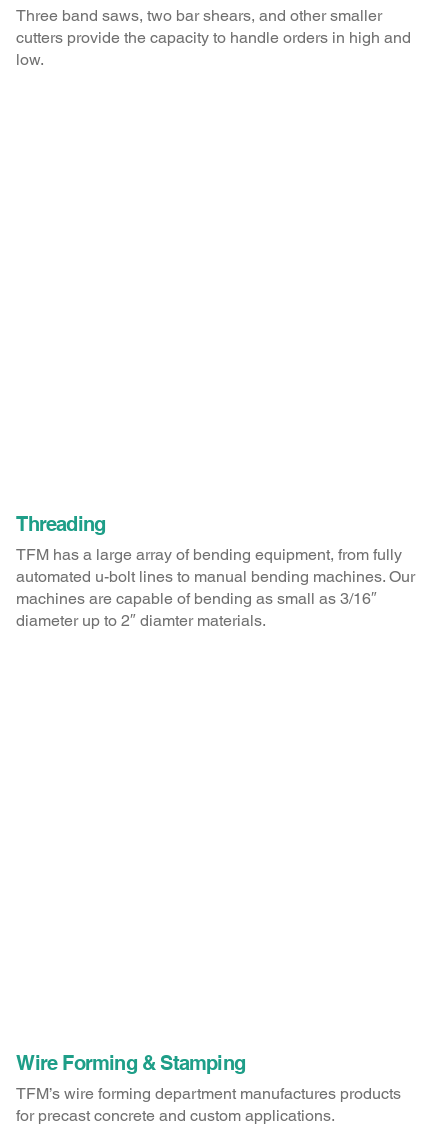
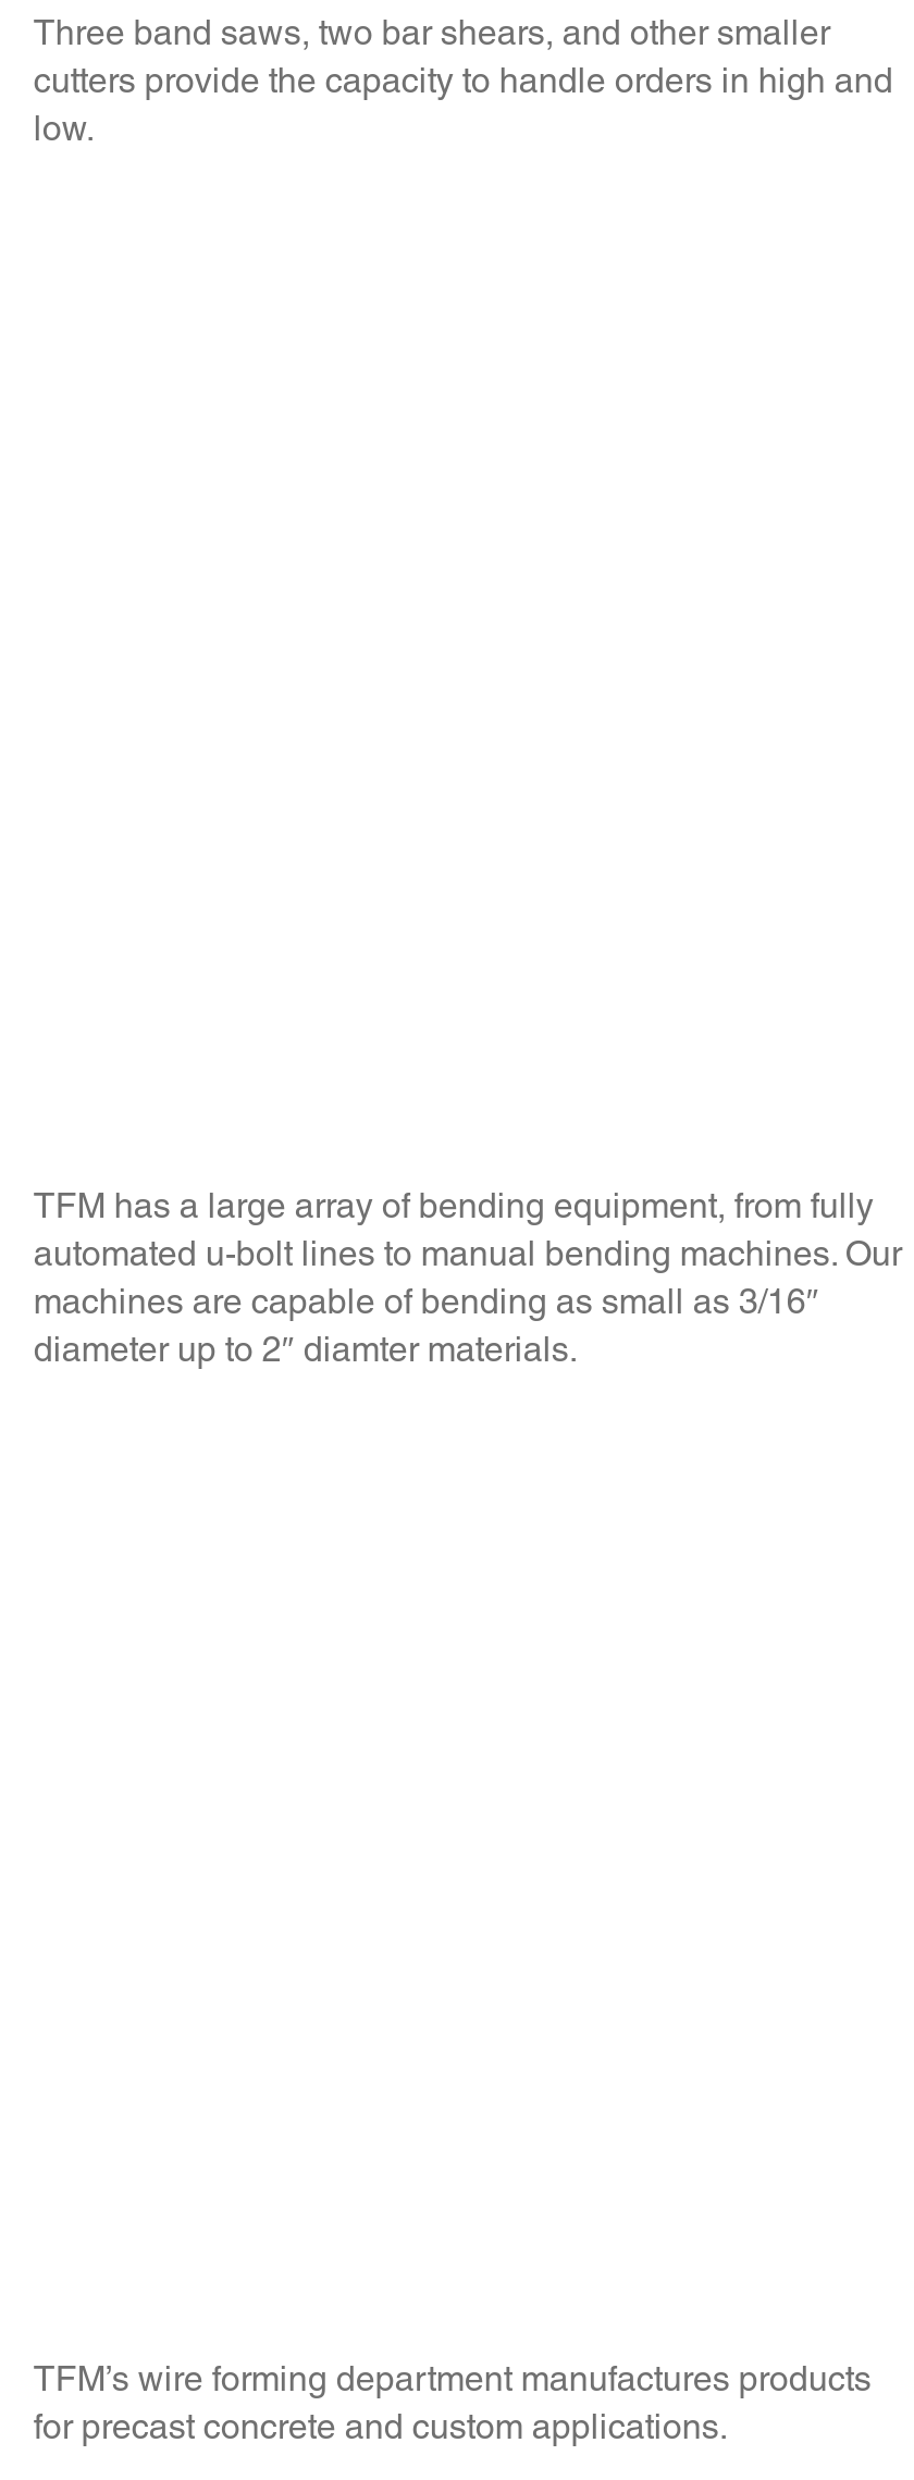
[16,512,105,536] Threading -> none
[16,1051,245,1075] Wire Forming & Stamping -> none

